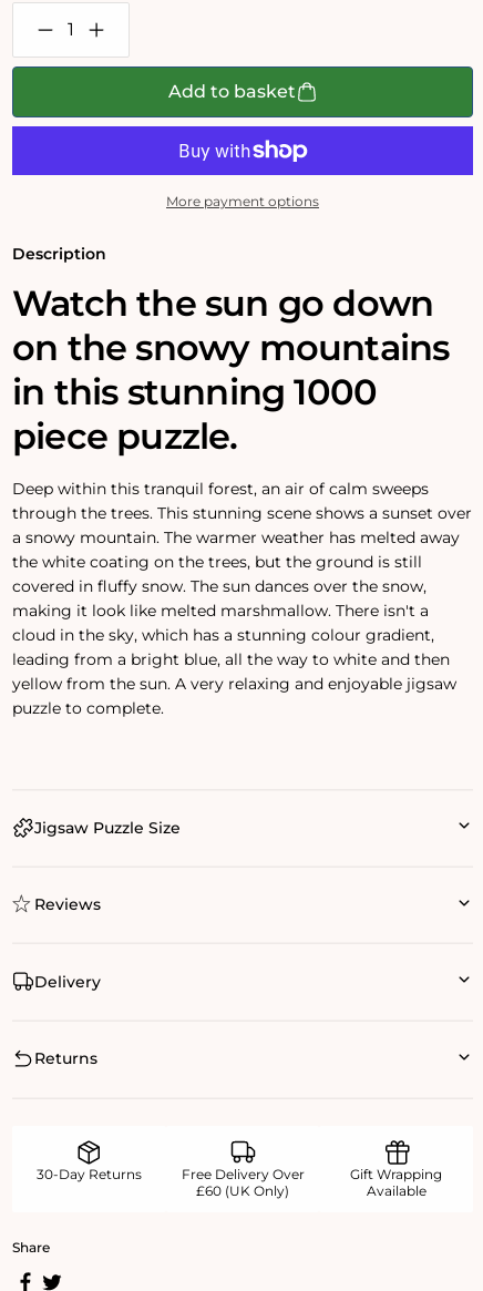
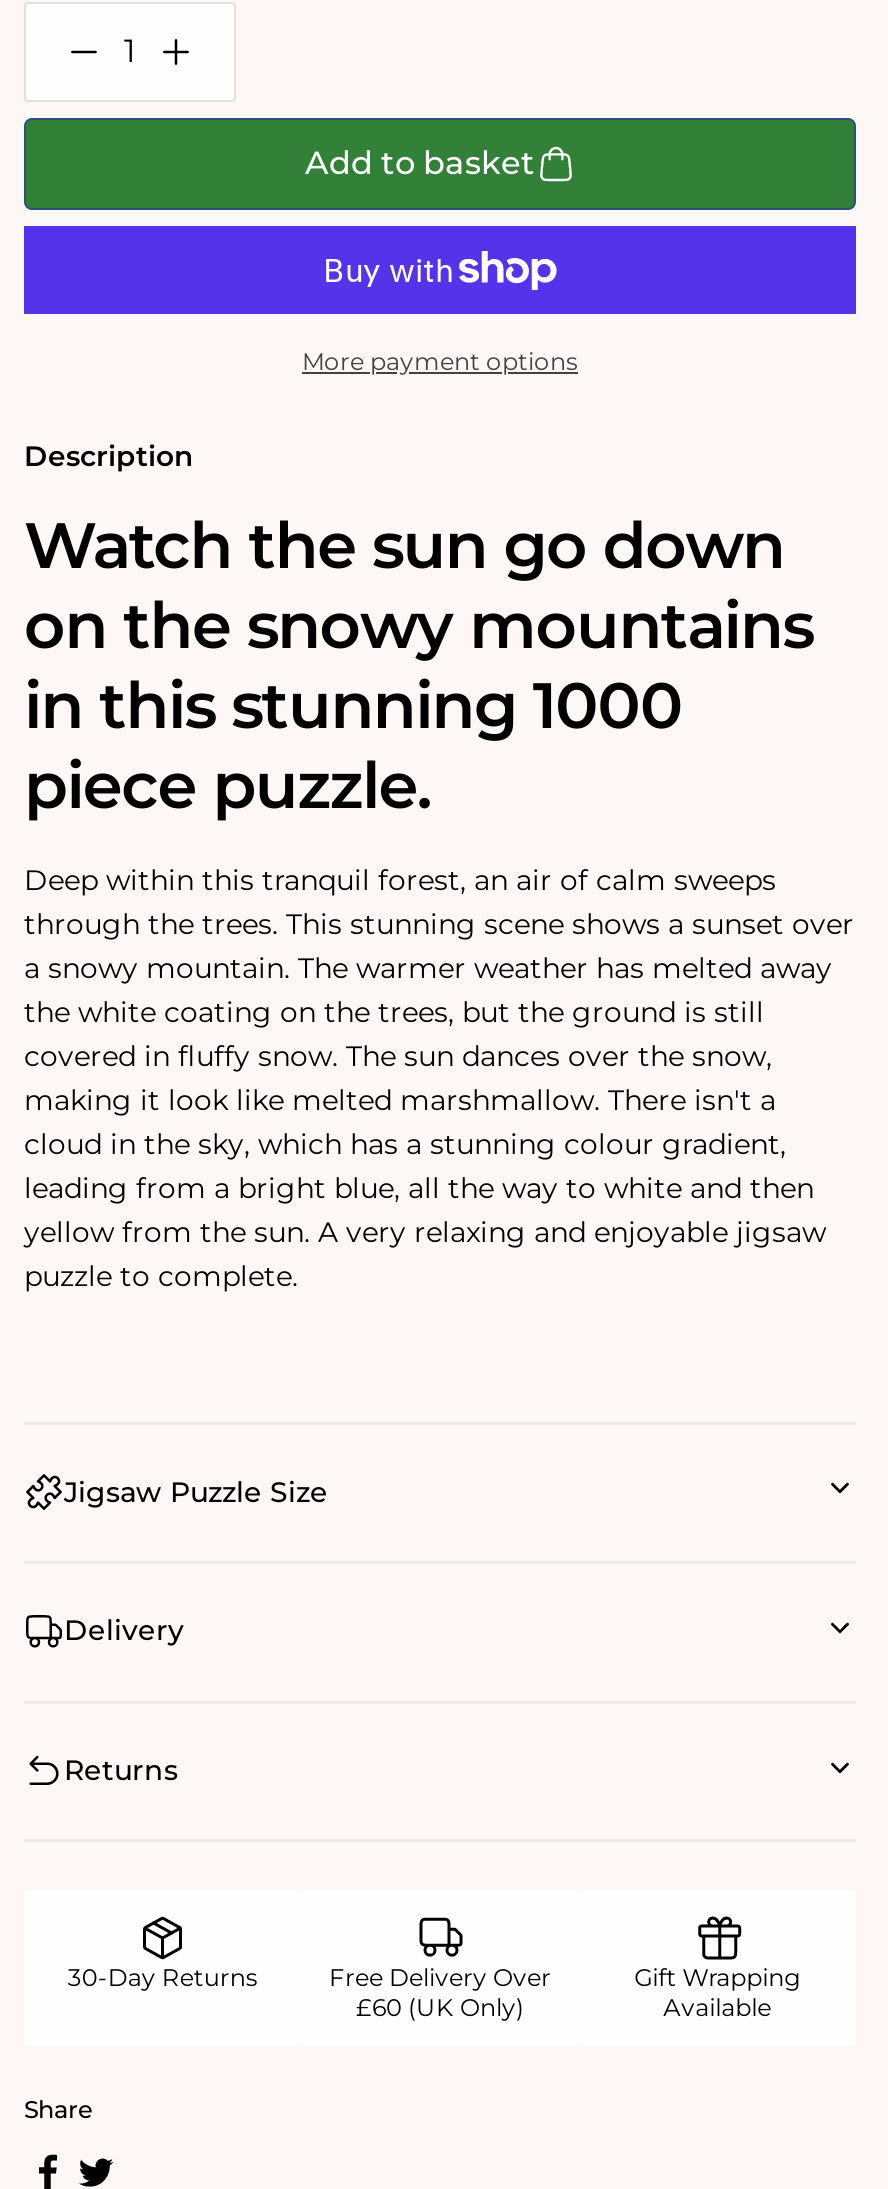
[34,895,101,915] Reviews -> none

